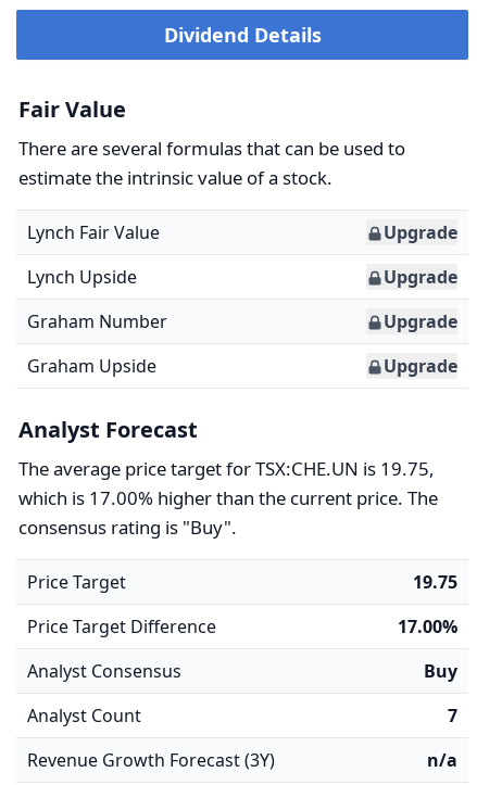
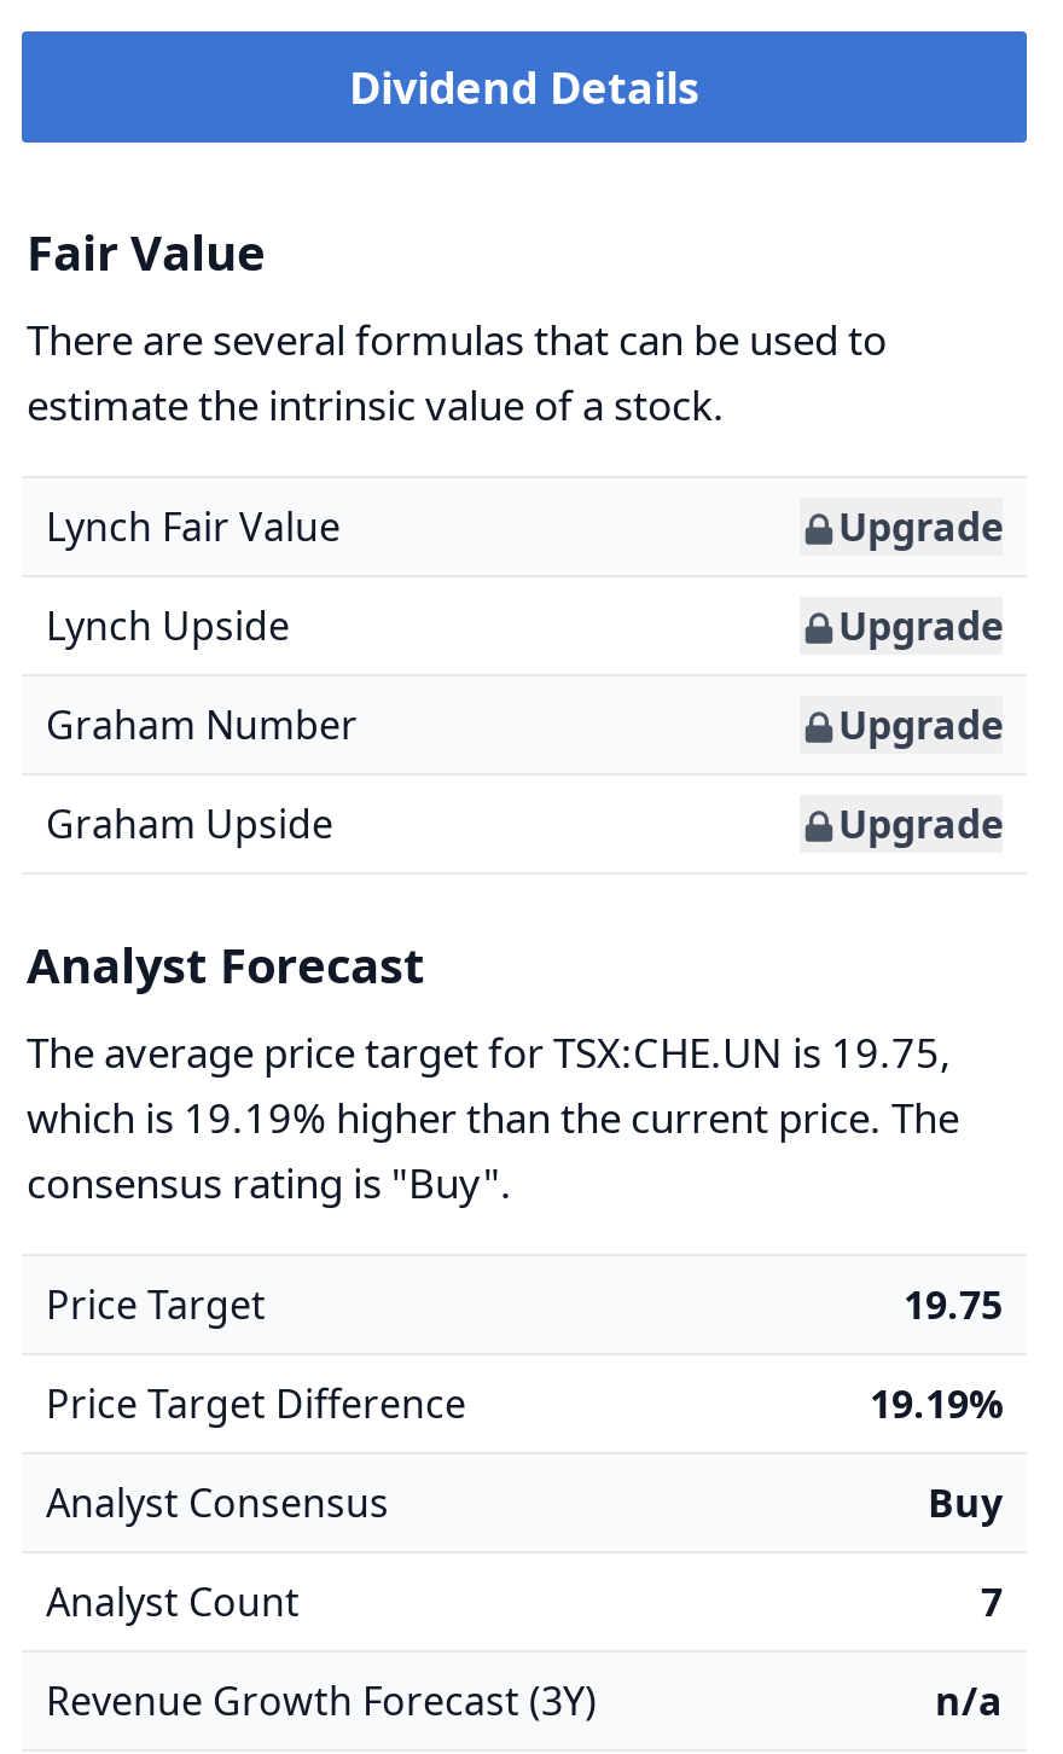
[18,485,438,510] which is 17.00% higher than the current price. The -> [27,1090,959,1145] which is 19.19% higher than the current price. The
[398,615,457,638] 17.00% -> [870,1377,1003,1430] 19.19%

